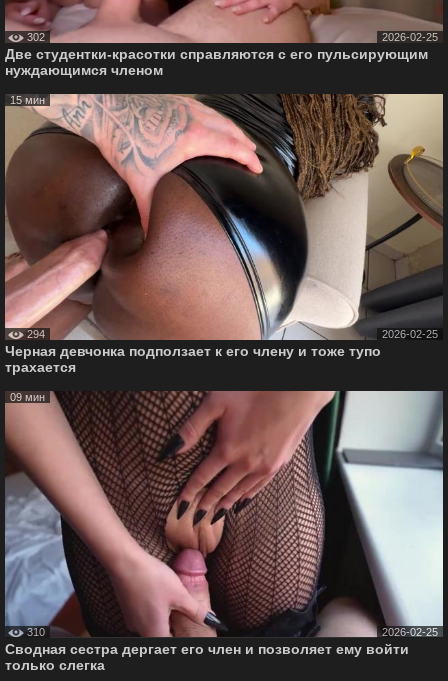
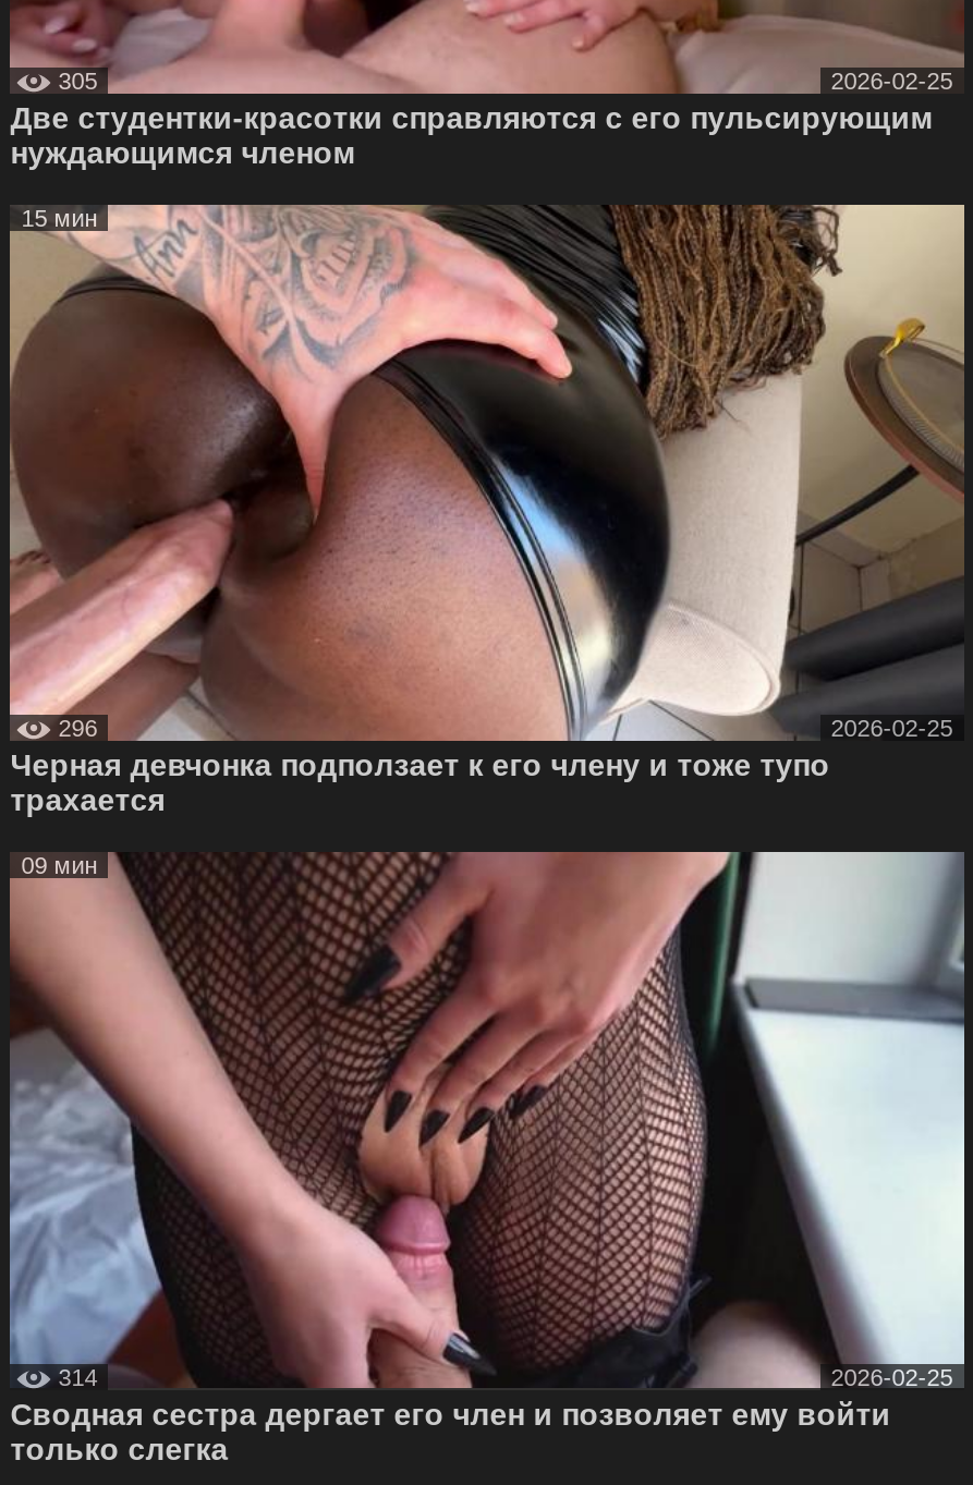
[27,31,45,43] 302 -> [58,68,97,95] 305
[27,328,45,340] 294 -> [58,716,97,742] 296
[27,626,45,638] 310 -> [58,1363,97,1389] 314

